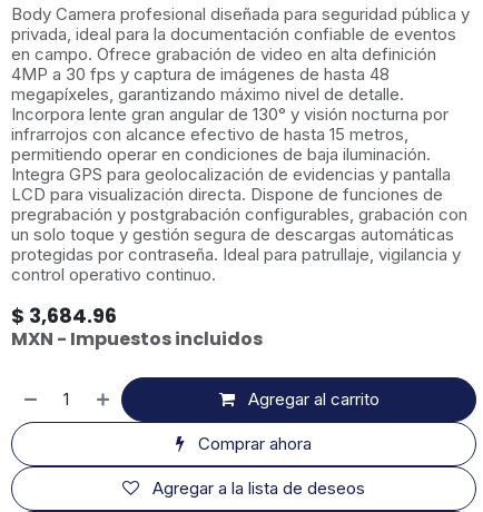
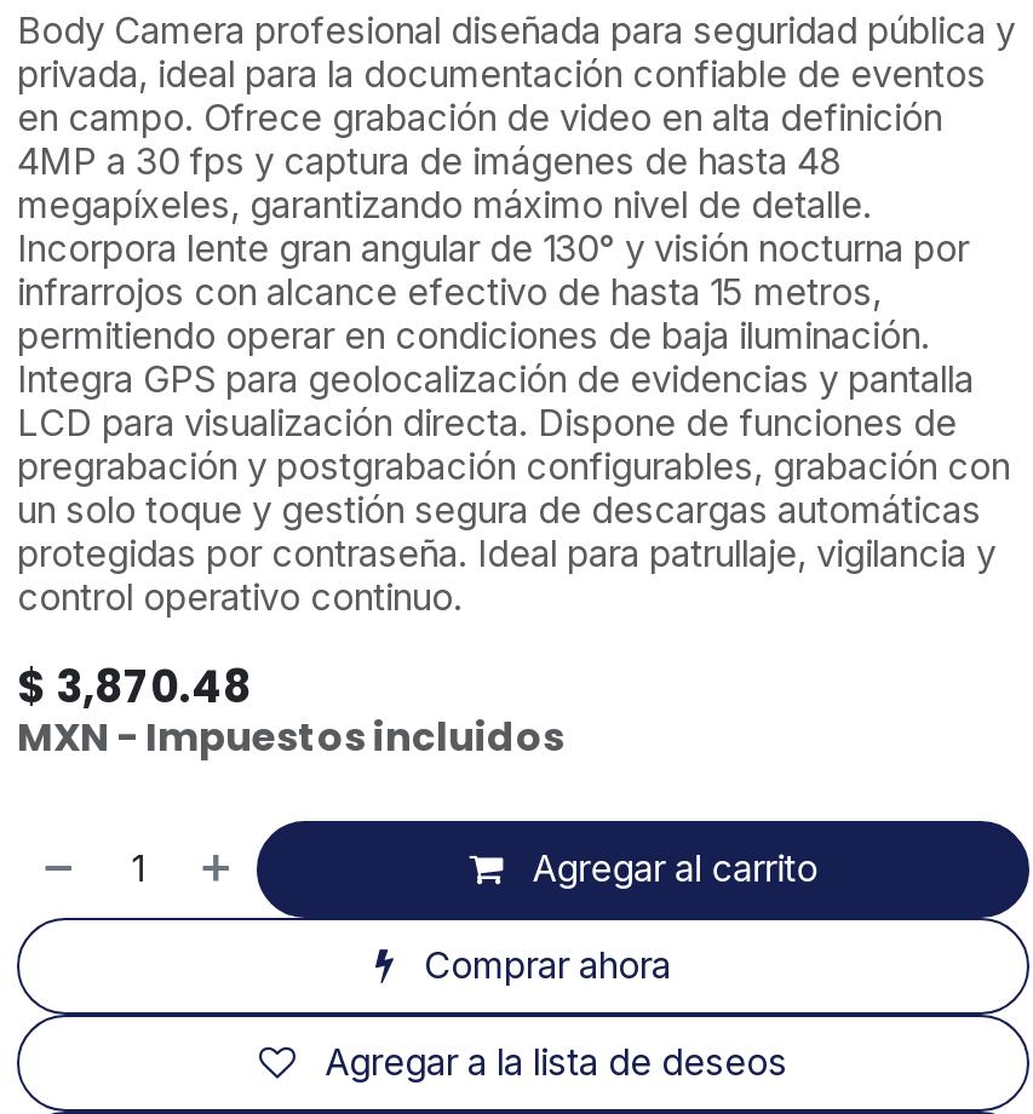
[11,302,117,329] $3,684.96 -> [17,656,252,717] $3,870.48

